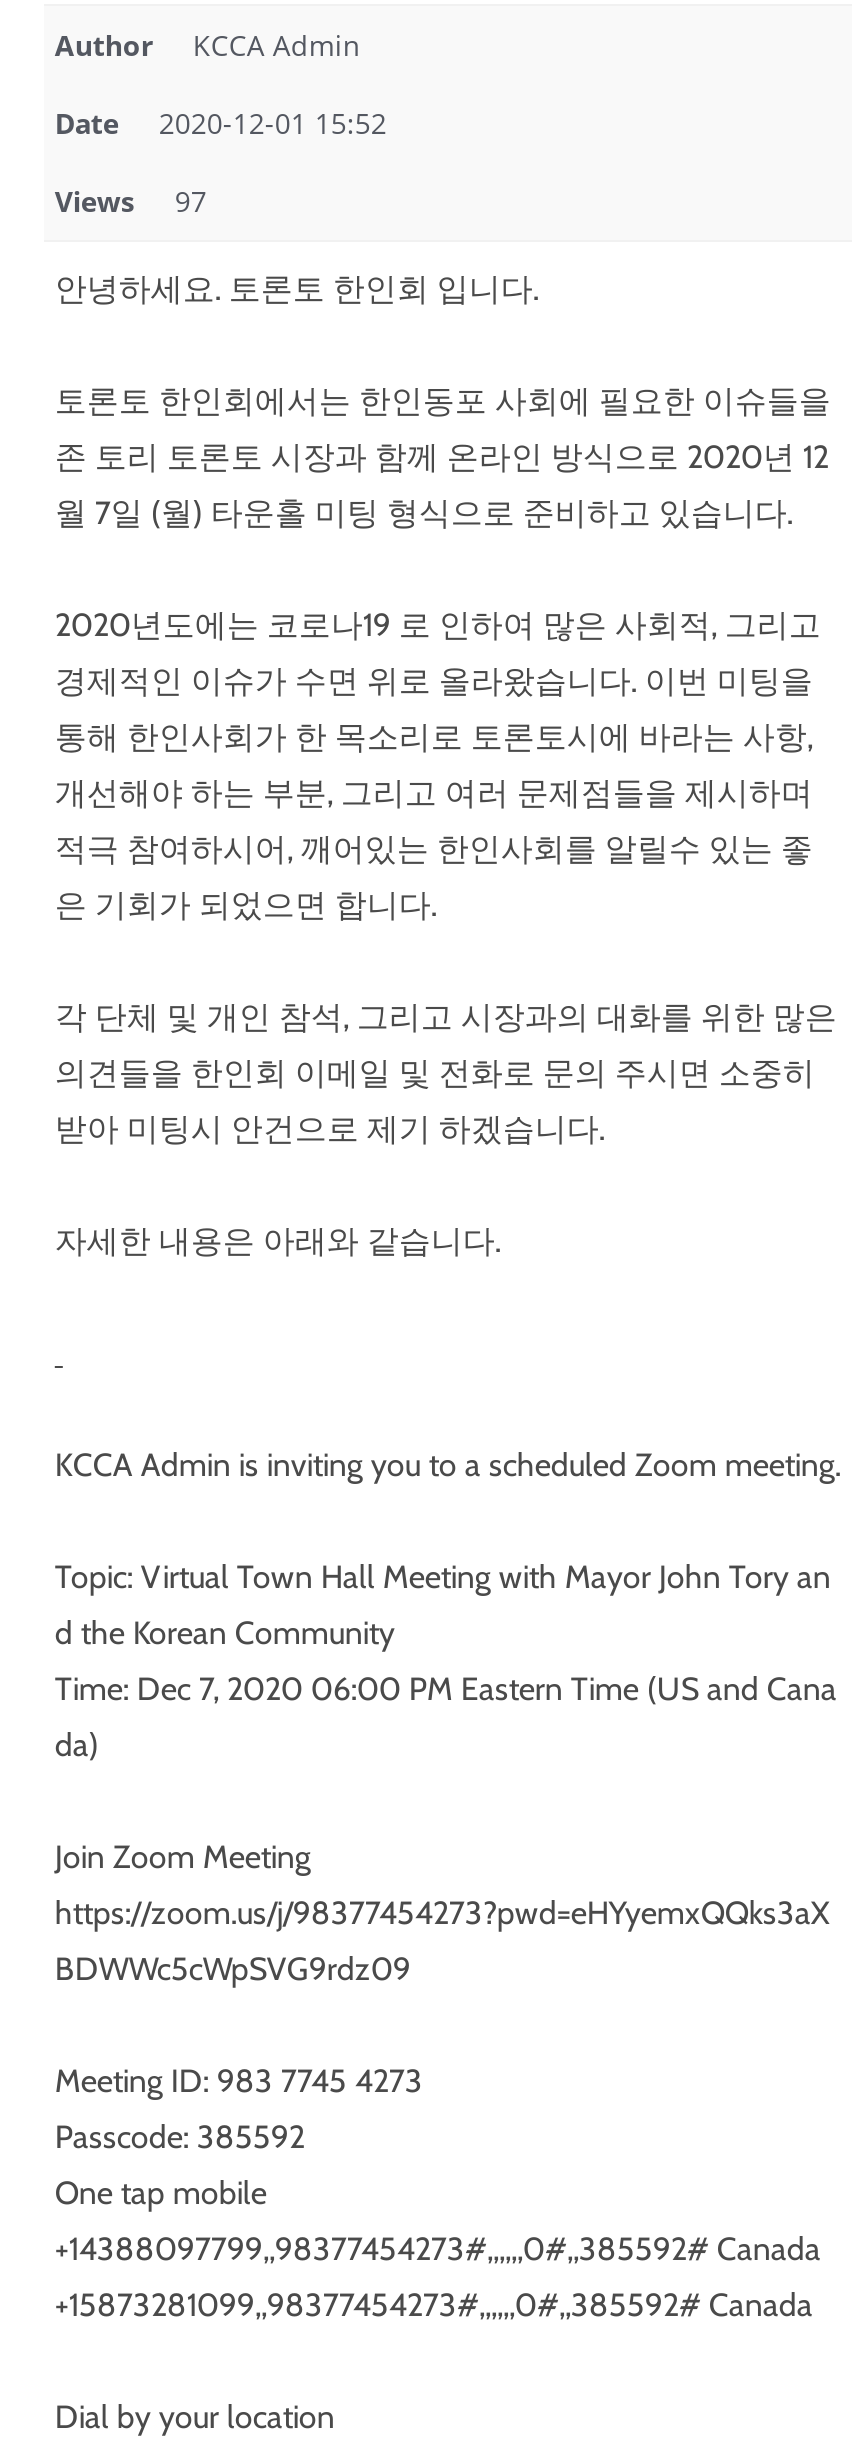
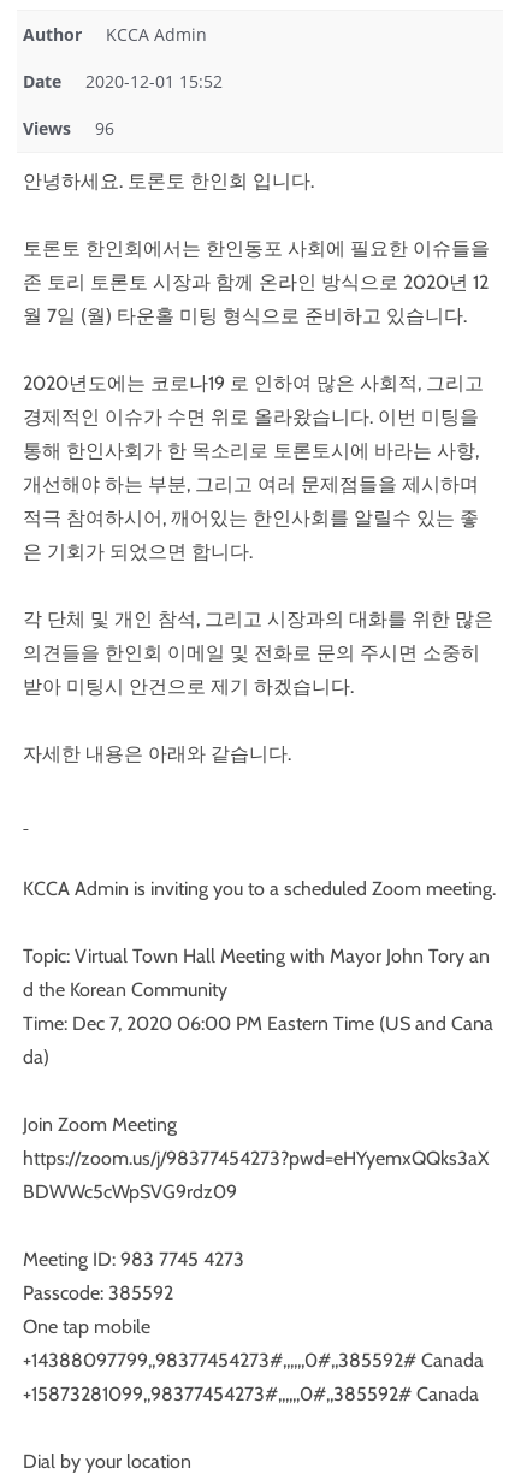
[55,182,207,220] Views 97 -> [23,117,115,140] Views 96

